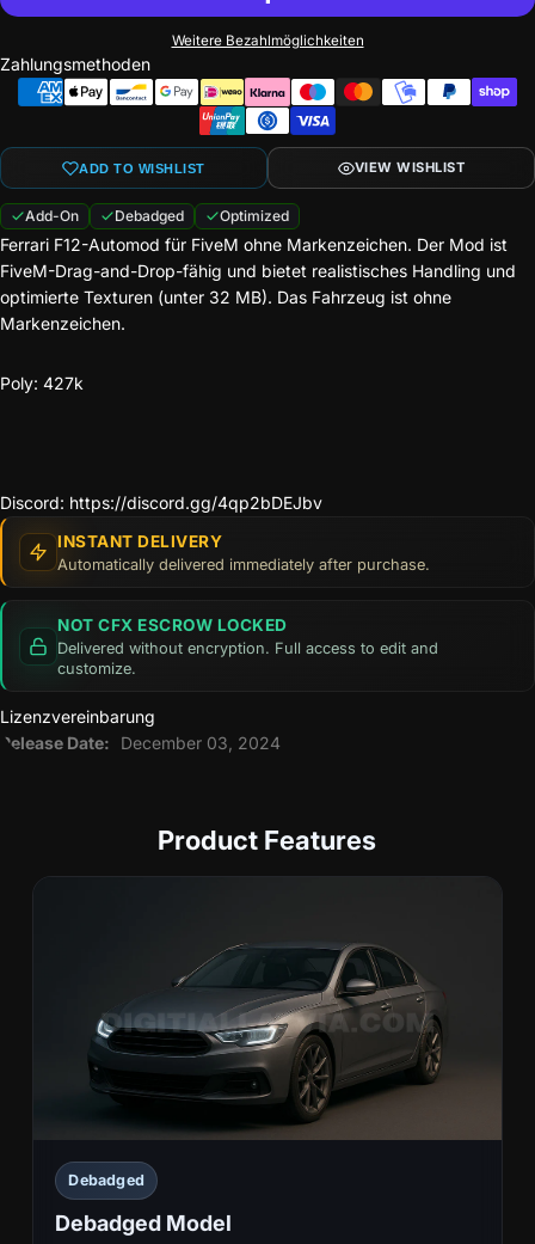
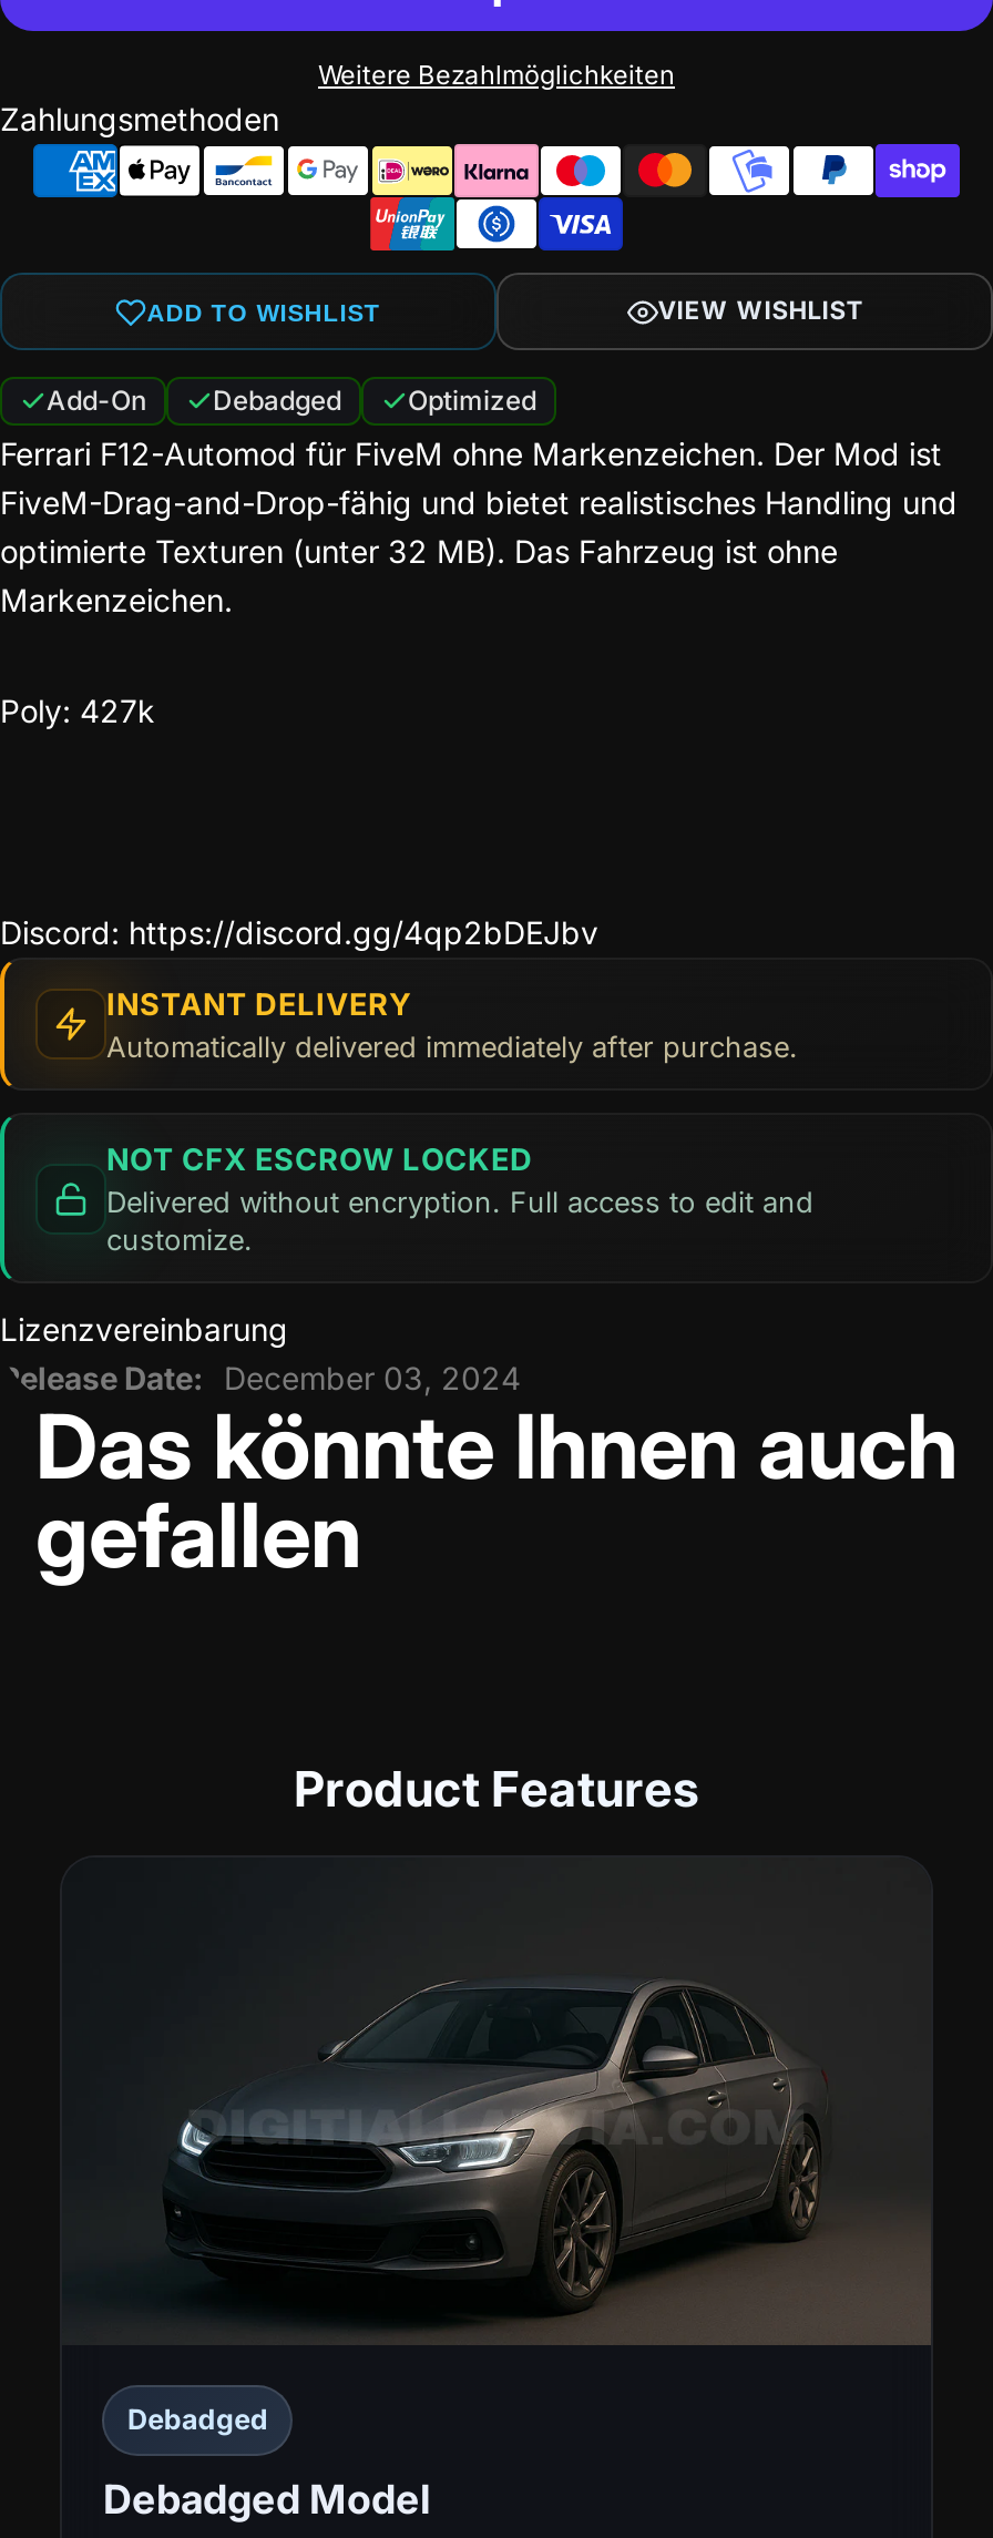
none -> [35,1393,958,1590] Das könnte Ihnen auch | gefallen

